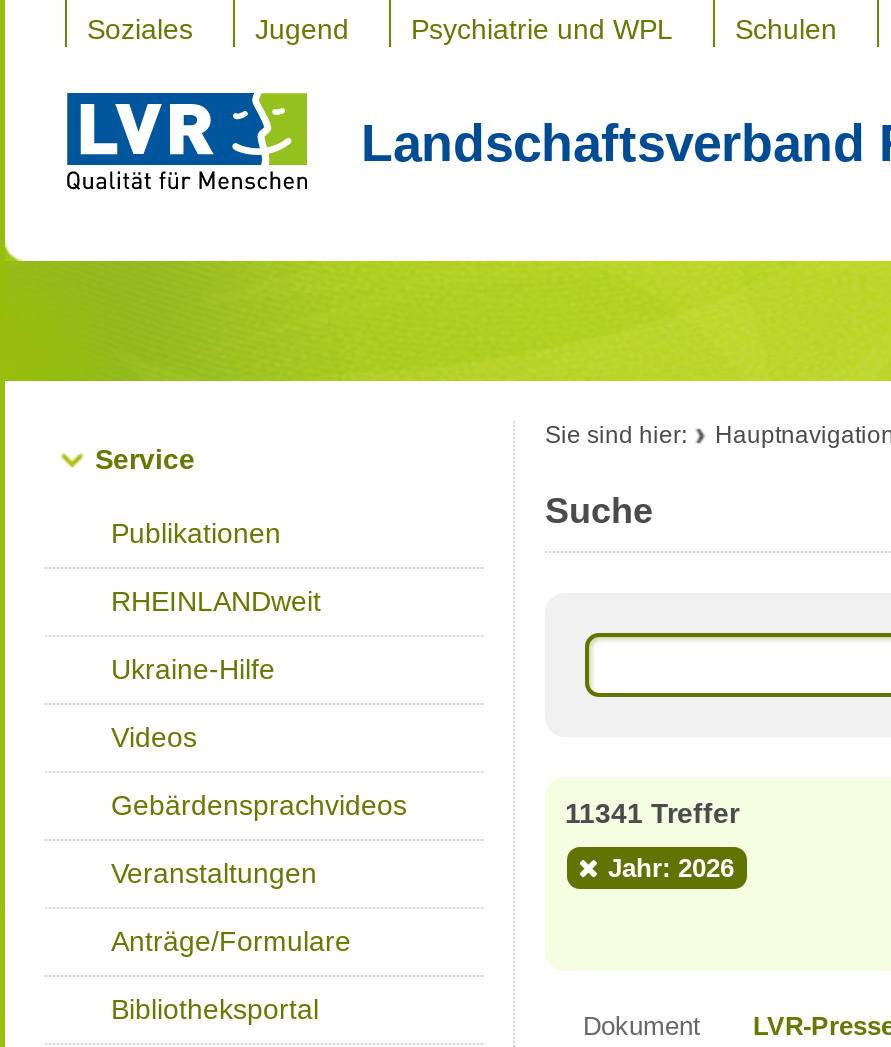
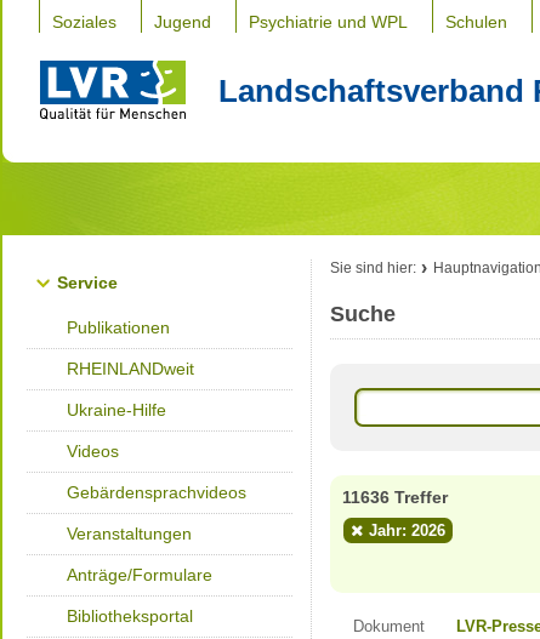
[565,797,739,829] 11341 Treffer -> [342,487,448,507] 11636 Treffer

